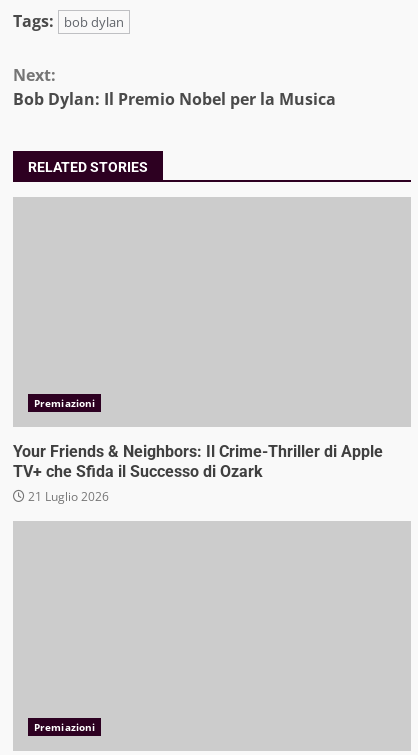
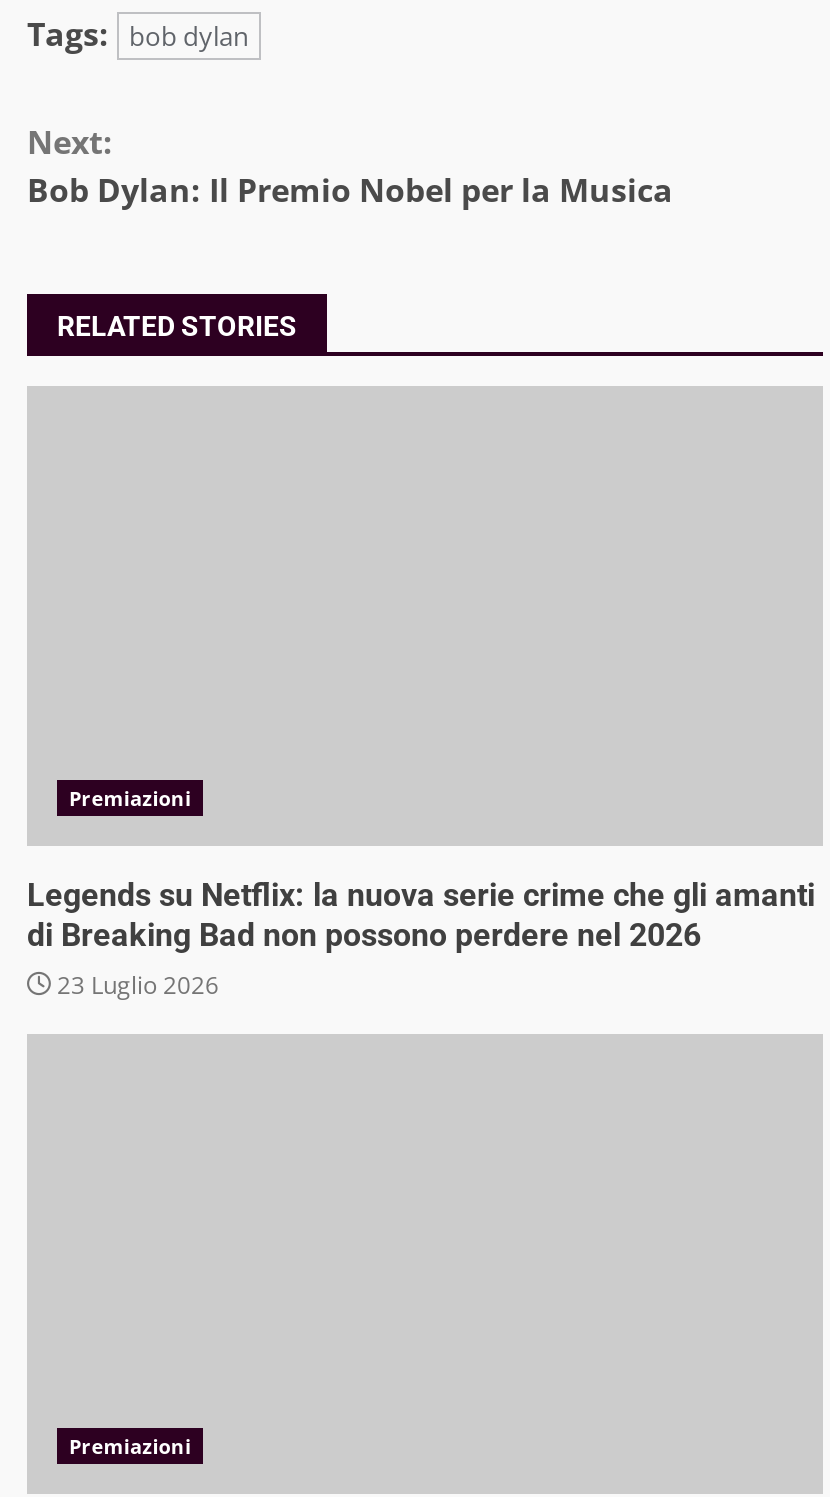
[13,442,383,505] Your Friends & Neighbors: Il Crime-Thriller di Apple | TV+ che Sfida il Successo di Ozark | 21 Luglio 2026 -> [27,875,815,1001] Legends su Netflix: la nuova serie crime che gli amanti | di Breaking Bad non possono perdere nel 2026 | 23 Luglio 2026

